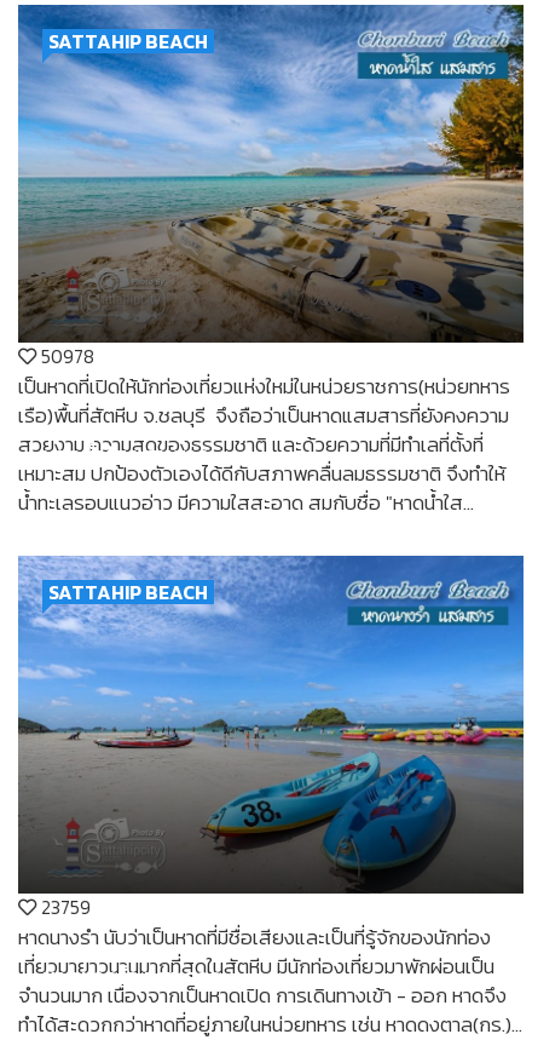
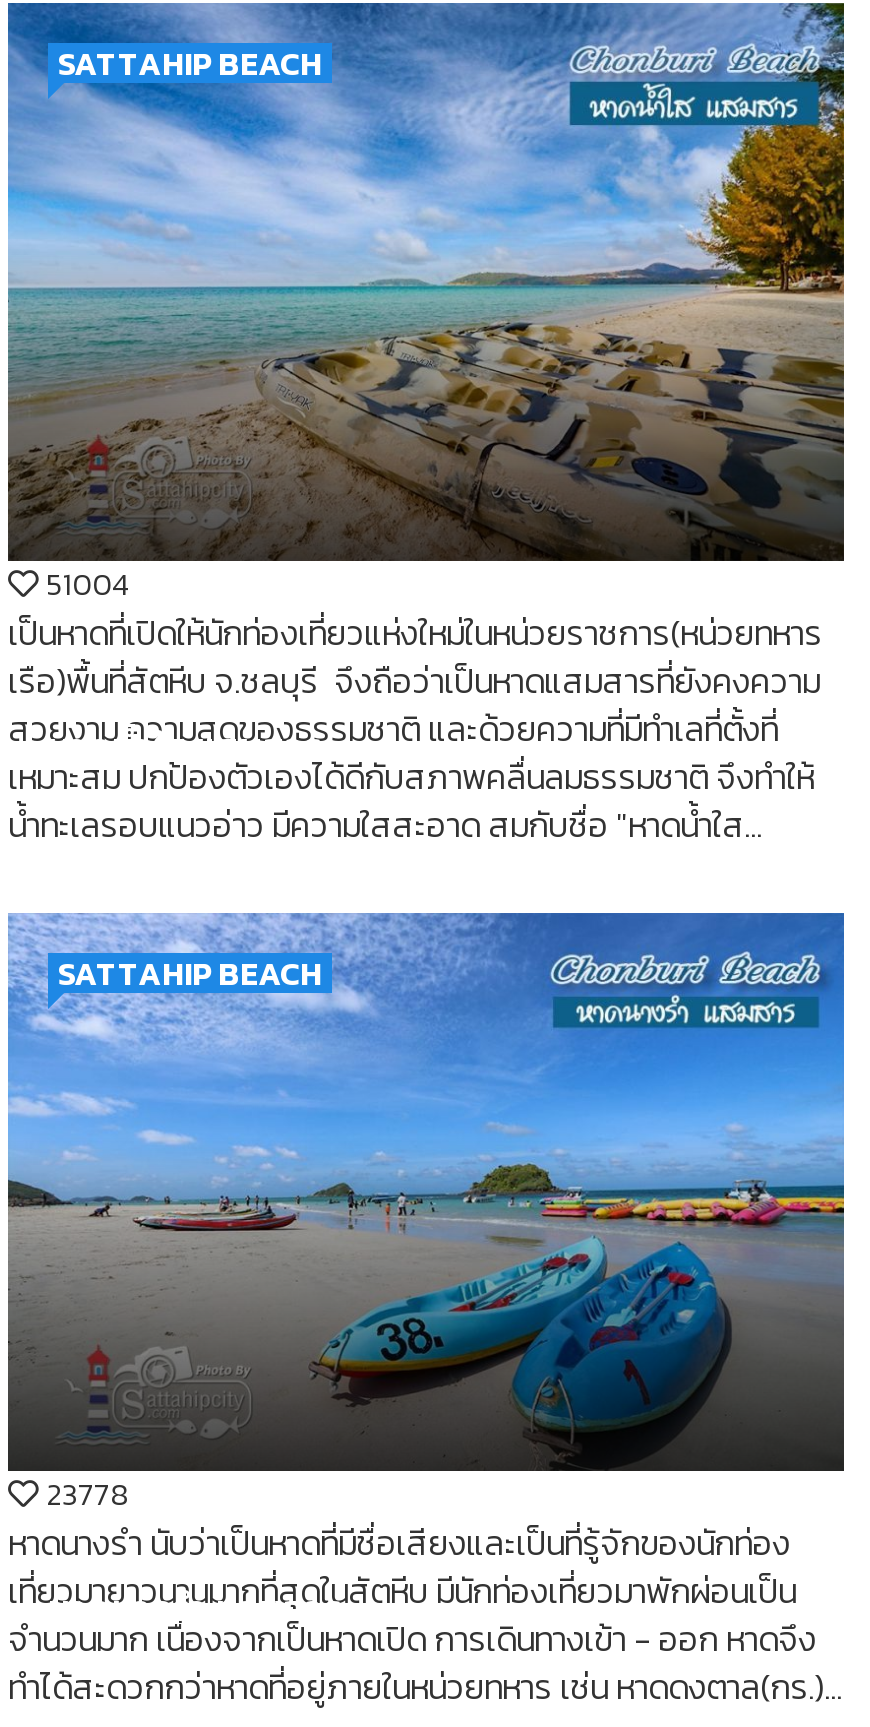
[36,343,94,370] 50978 -> [38,561,130,607] 51004
[36,893,91,921] 23759 -> [38,1470,128,1516] 23778

